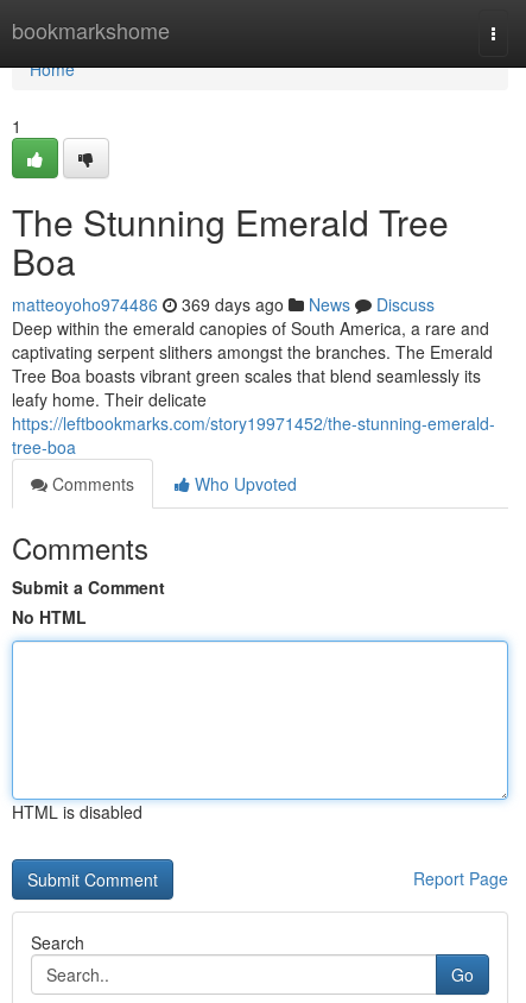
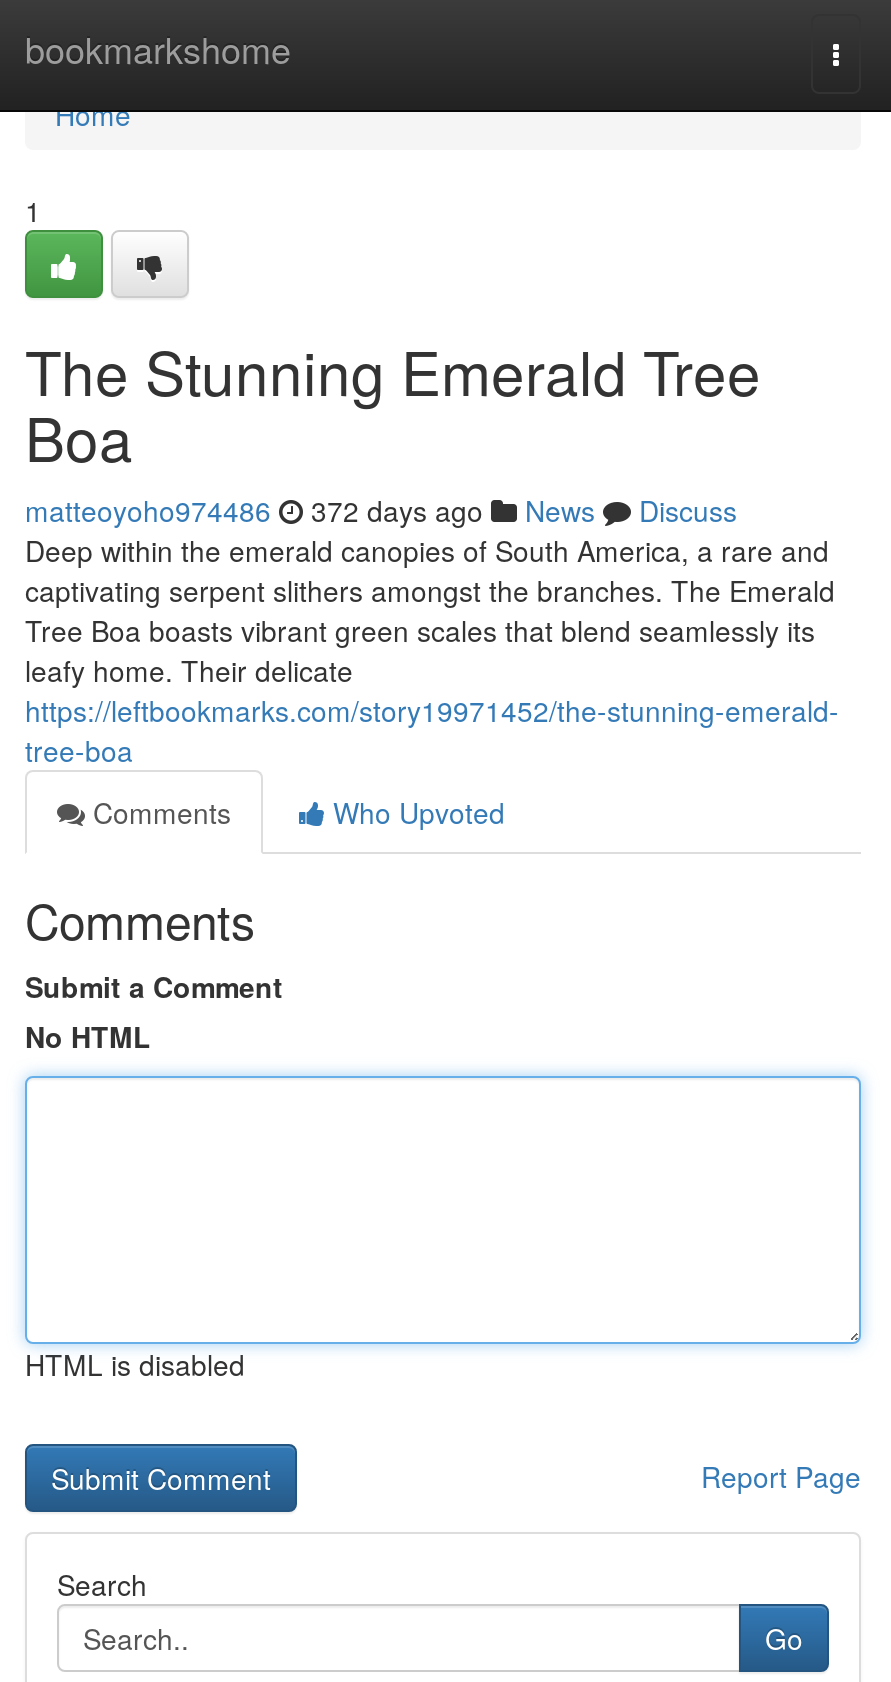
[12,292,435,316] matteoyoho974486 369 days ago News Discuss -> [25,490,737,530] matteoyoho974486 372 days ago News Discuss

